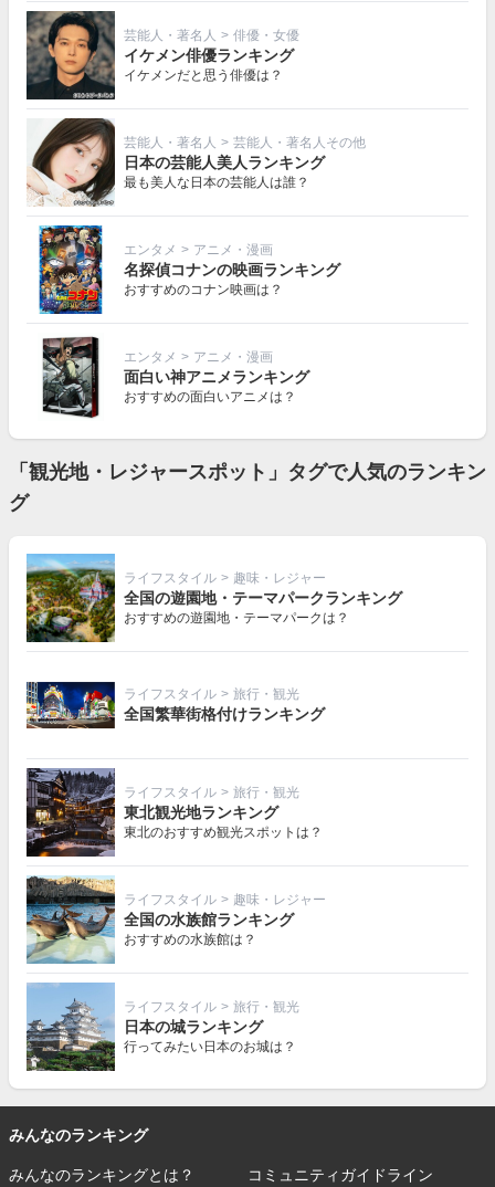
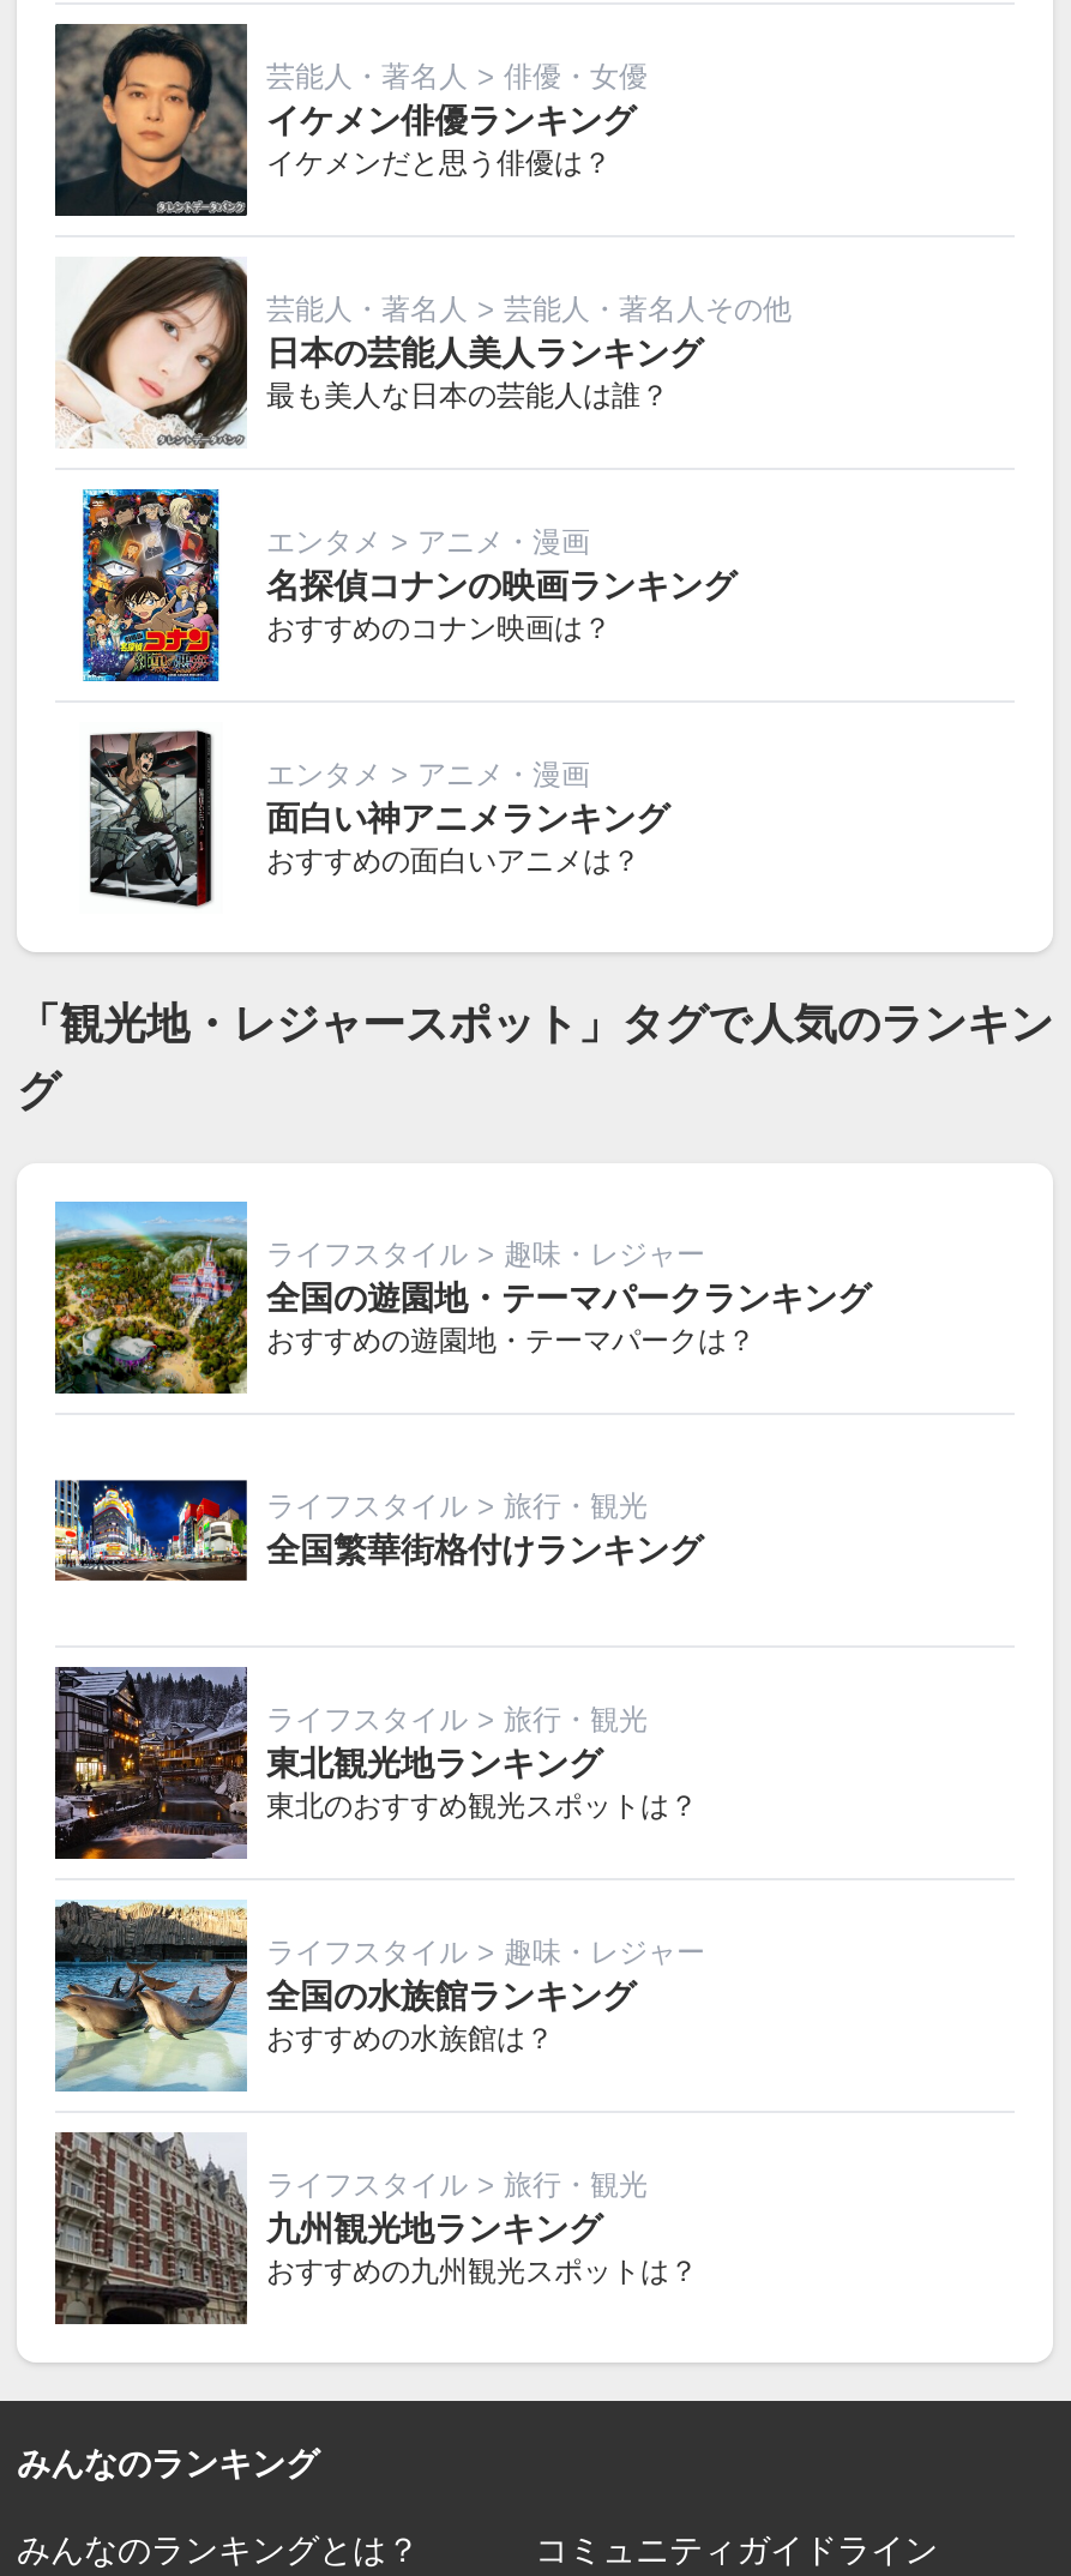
[25,983,296,1072] [image] | 日本の城ランキング | 行ってみたい日本のお城は？ -> [53,2130,698,2324] [image] | 九州観光地ランキング | おすすめの九州観光スポットは？

